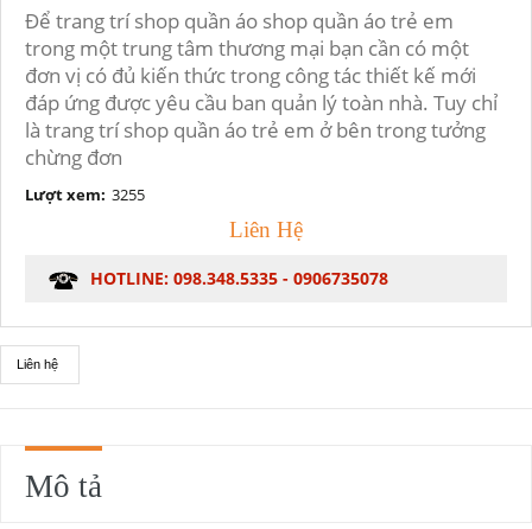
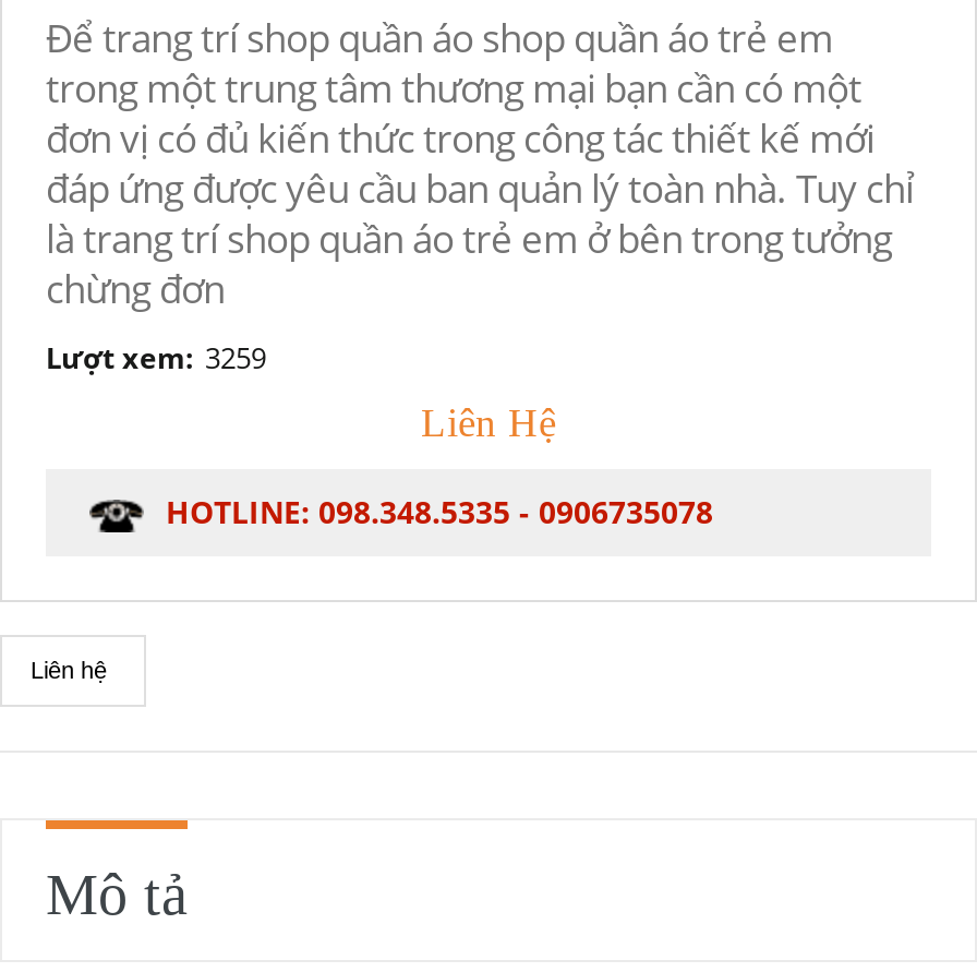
[25,184,145,205] Lượt xem: 3255 -> [46,339,266,378] Lượt xem: 3259

